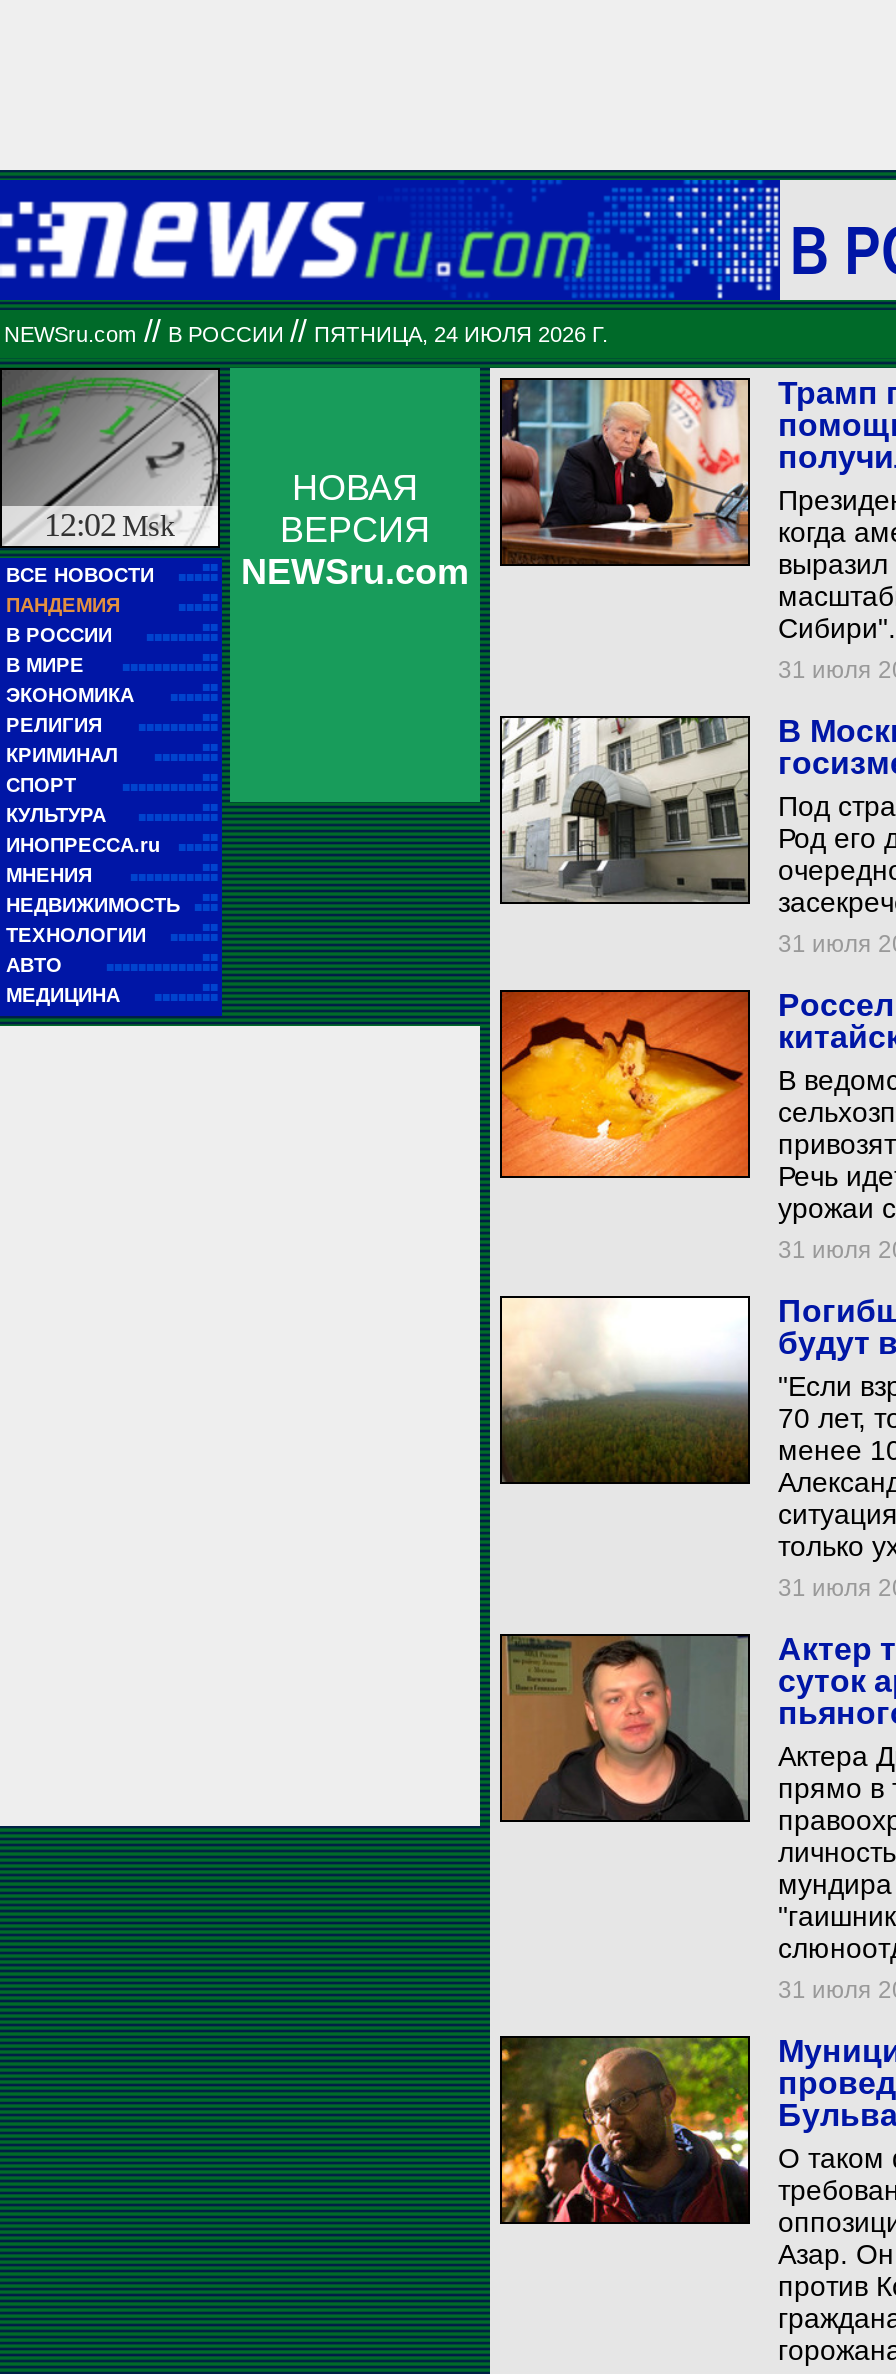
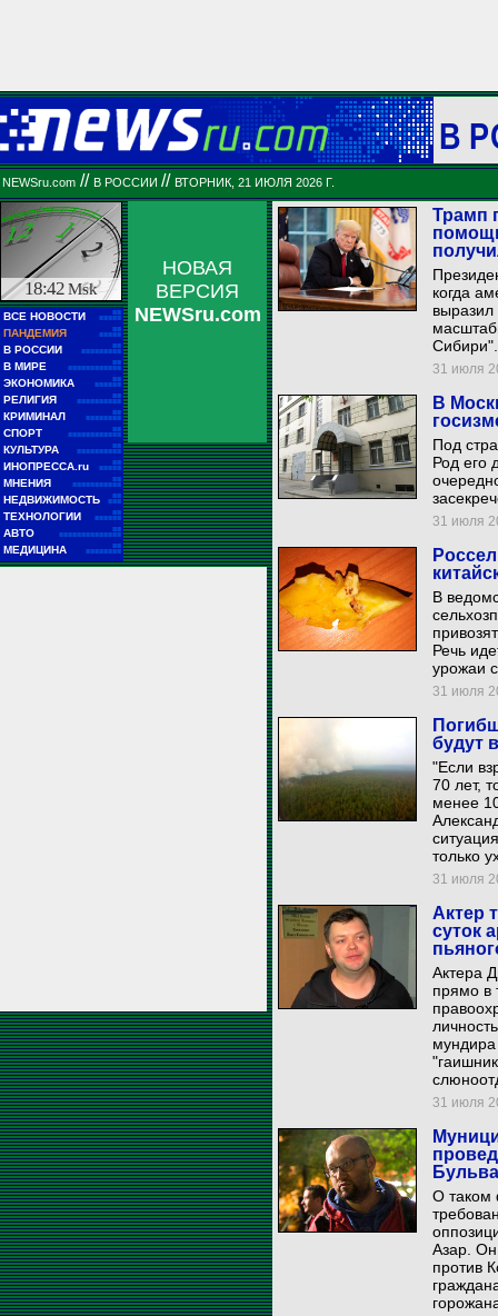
[4,314,608,348] NEWSru.com // В РОССИИ // ПЯТНИЦА, 24 ИЮЛЯ 2026 Г. -> [2,171,335,190] NEWSru.com // В РОССИИ // ВТОРНИК, 21 ИЮЛЯ 2026 Г.
[44,506,176,544] 12:02 Msk -> [24,278,98,299] 18:42 Msk

